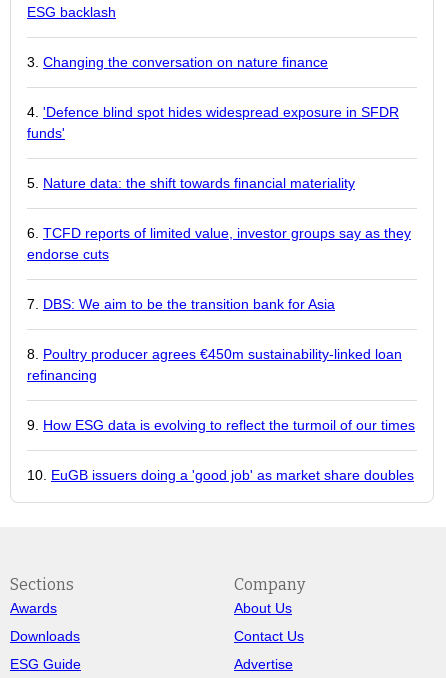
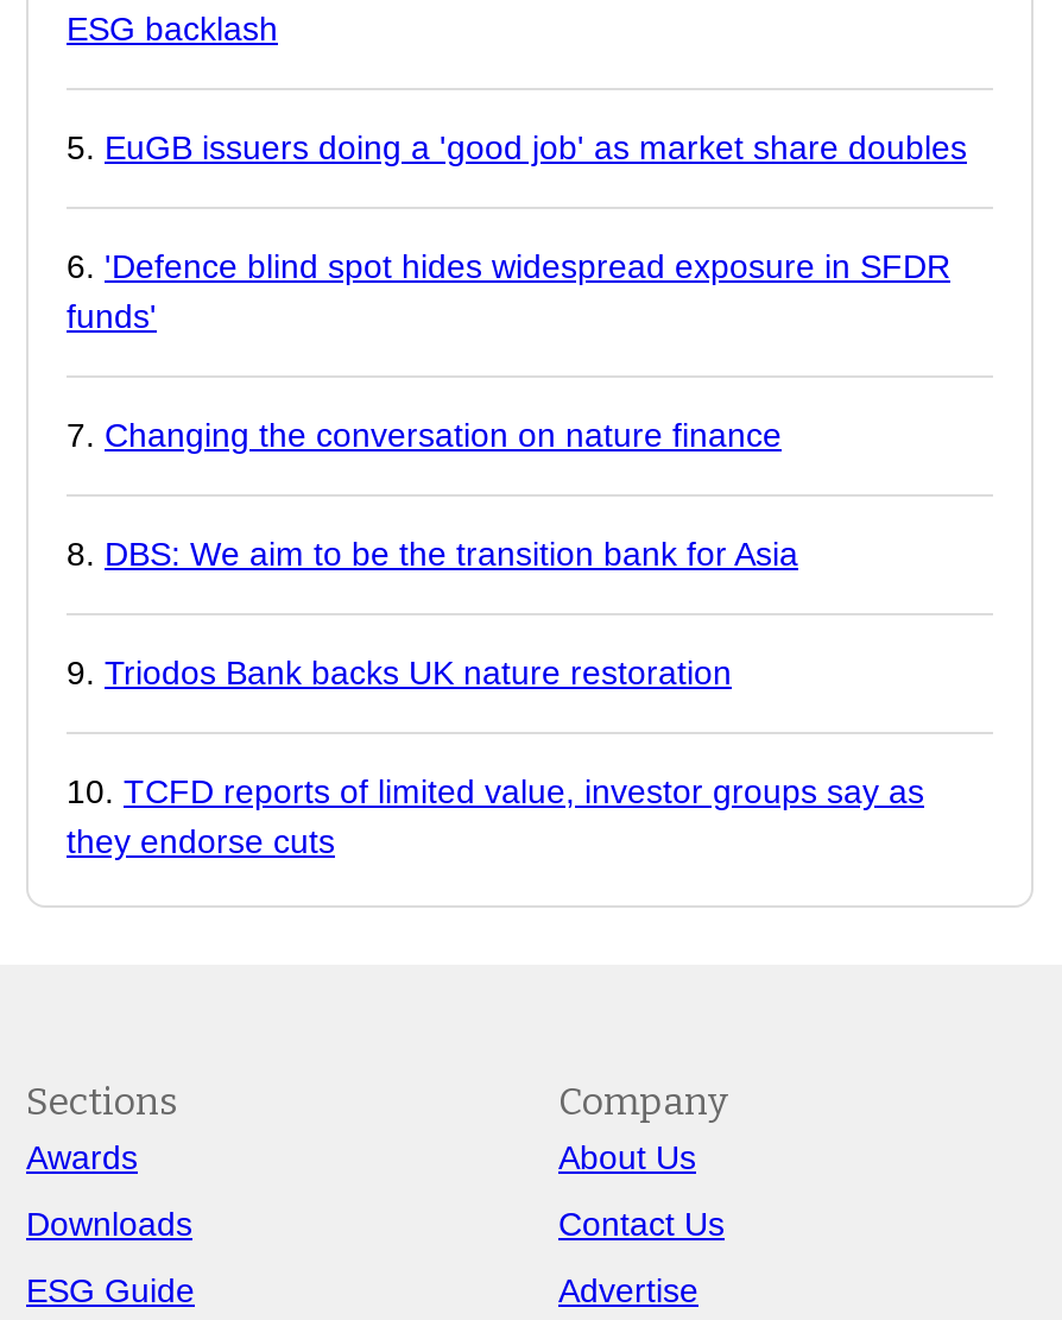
moved [43,53,328,69] -> [105,415,782,453]: Changing the conversation on nature finance
[27,174,411,261] Nature data: the shift towards financial materiality | TCFD reports of limited value, investor groups say as they | endorse cuts -> none
[27,345,415,432] Poultry producer agrees €450m sustainability-linked loan | refinancing | How ESG data is evolving to reflect the turmoil of our times -> [67,652,924,859] Triodos Bank backs UK nature restoration | TCFD reports of limited value, investor groups say as | they endorse cuts
moved [51,466,414,482] -> [105,127,967,165]: EuGB issuers doing a 'good job' as market share doubles

